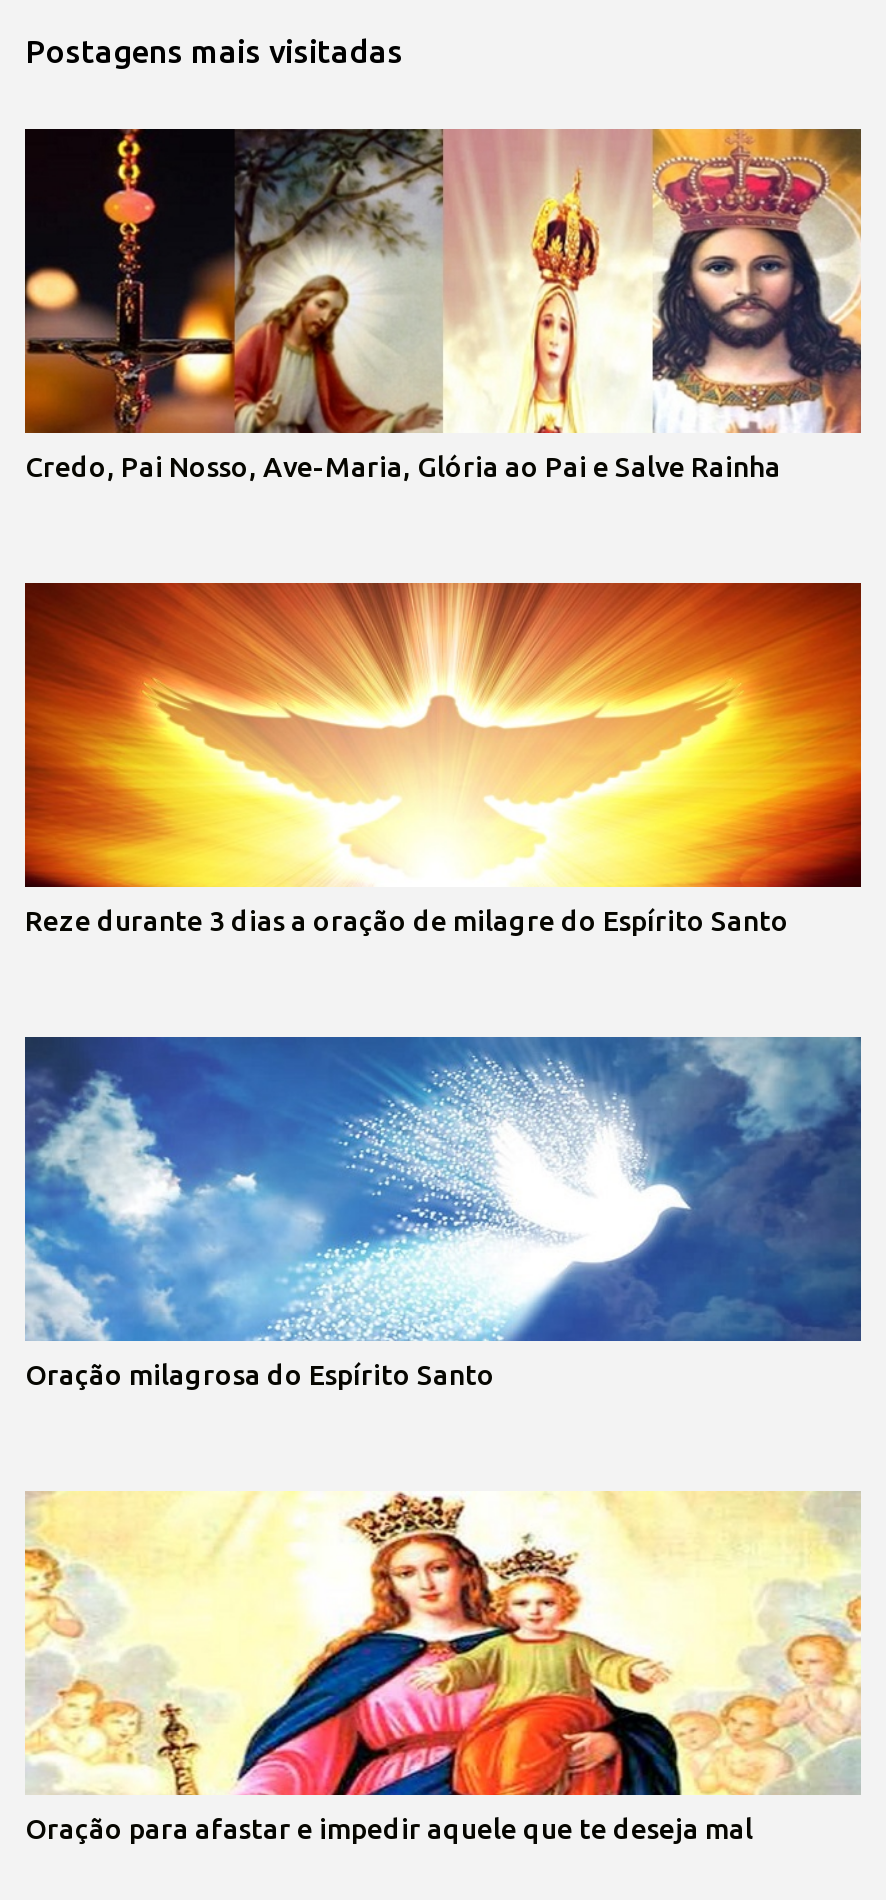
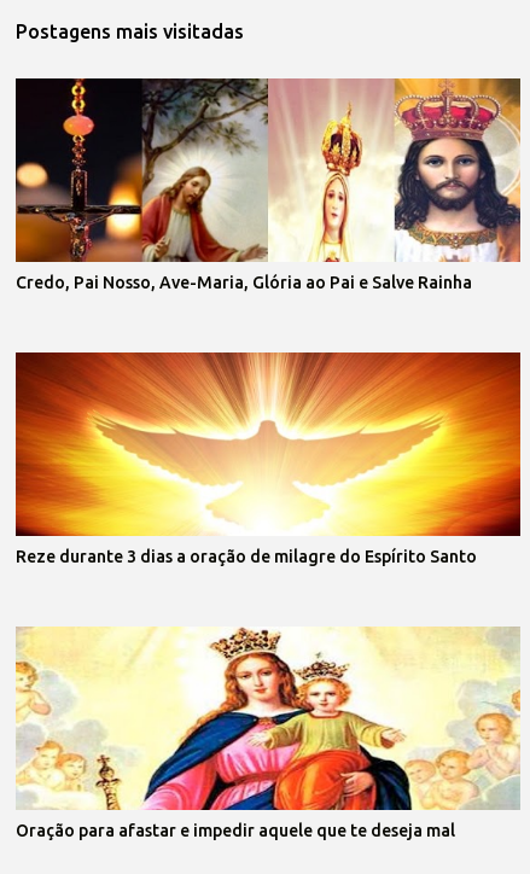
[23,1035,863,1391] [image] | Oração milagrosa do Espírito Santo -> none

